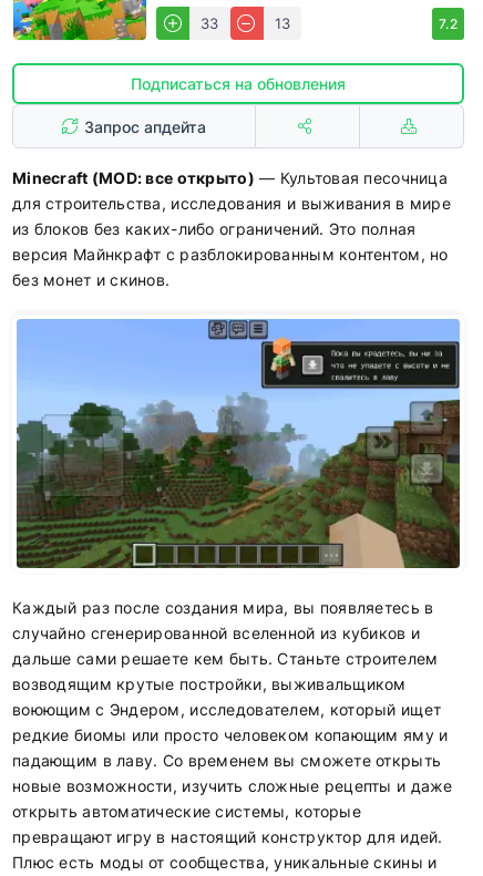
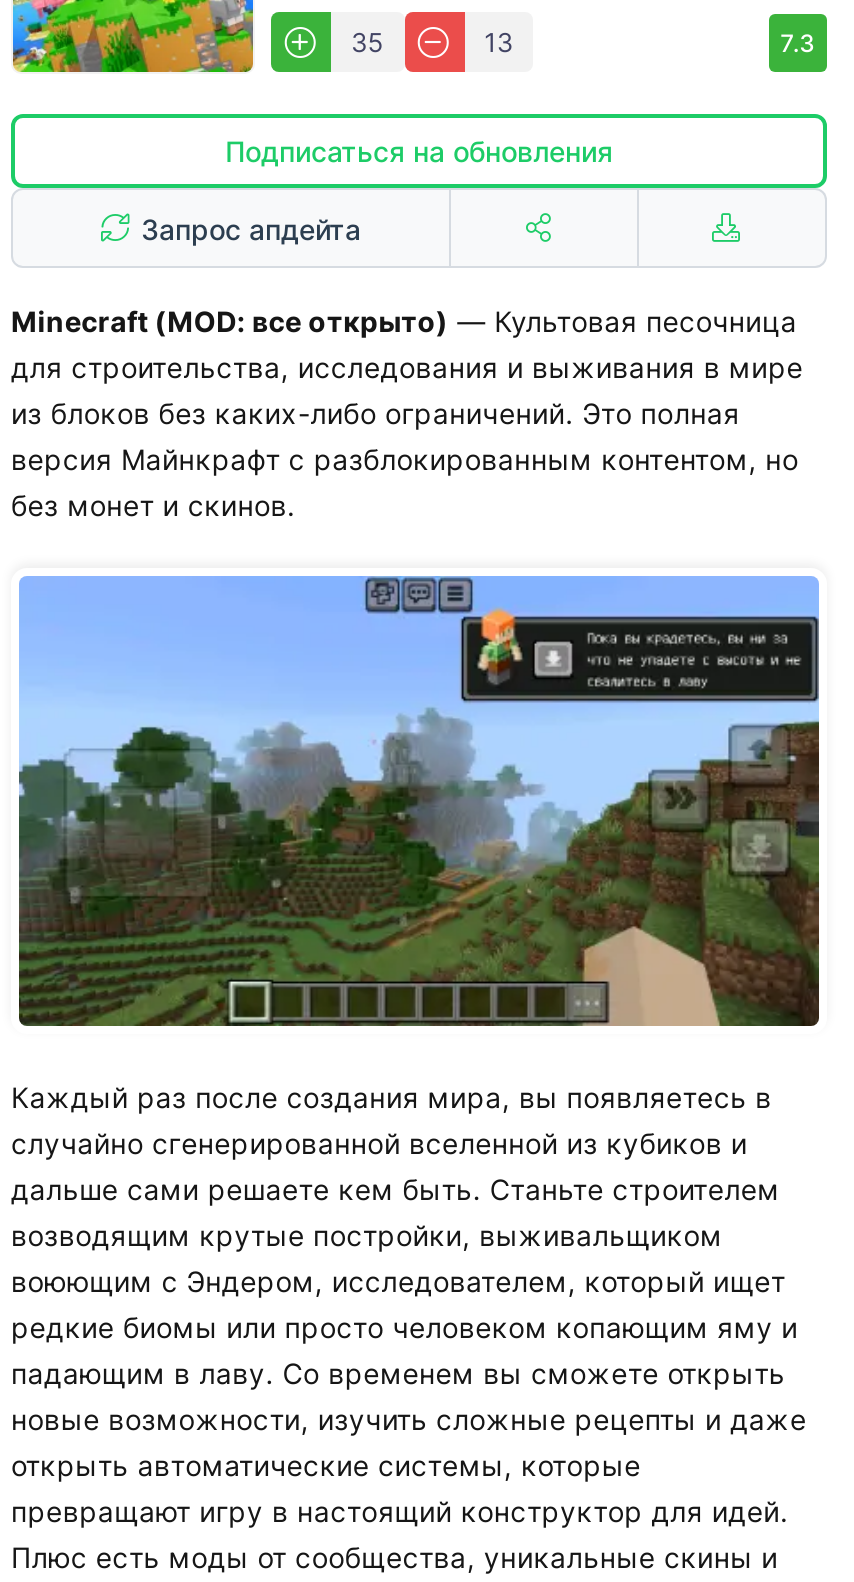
[201,14,219,32] 33 -> [351,26,384,58] 35
[439,16,457,32] 7.2 -> [780,28,816,58] 7.3

